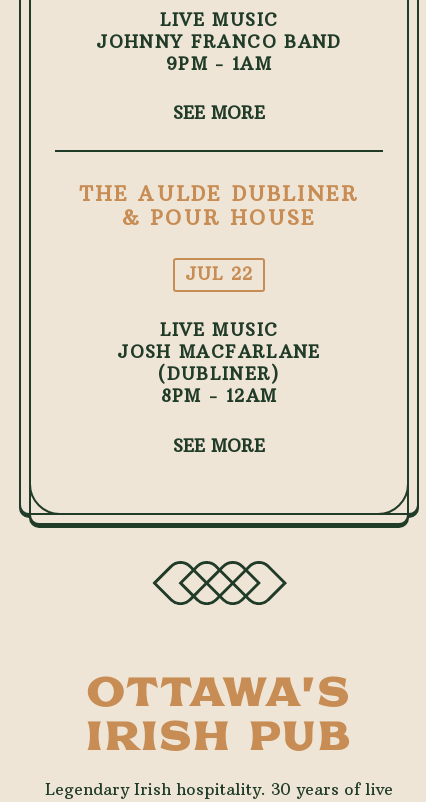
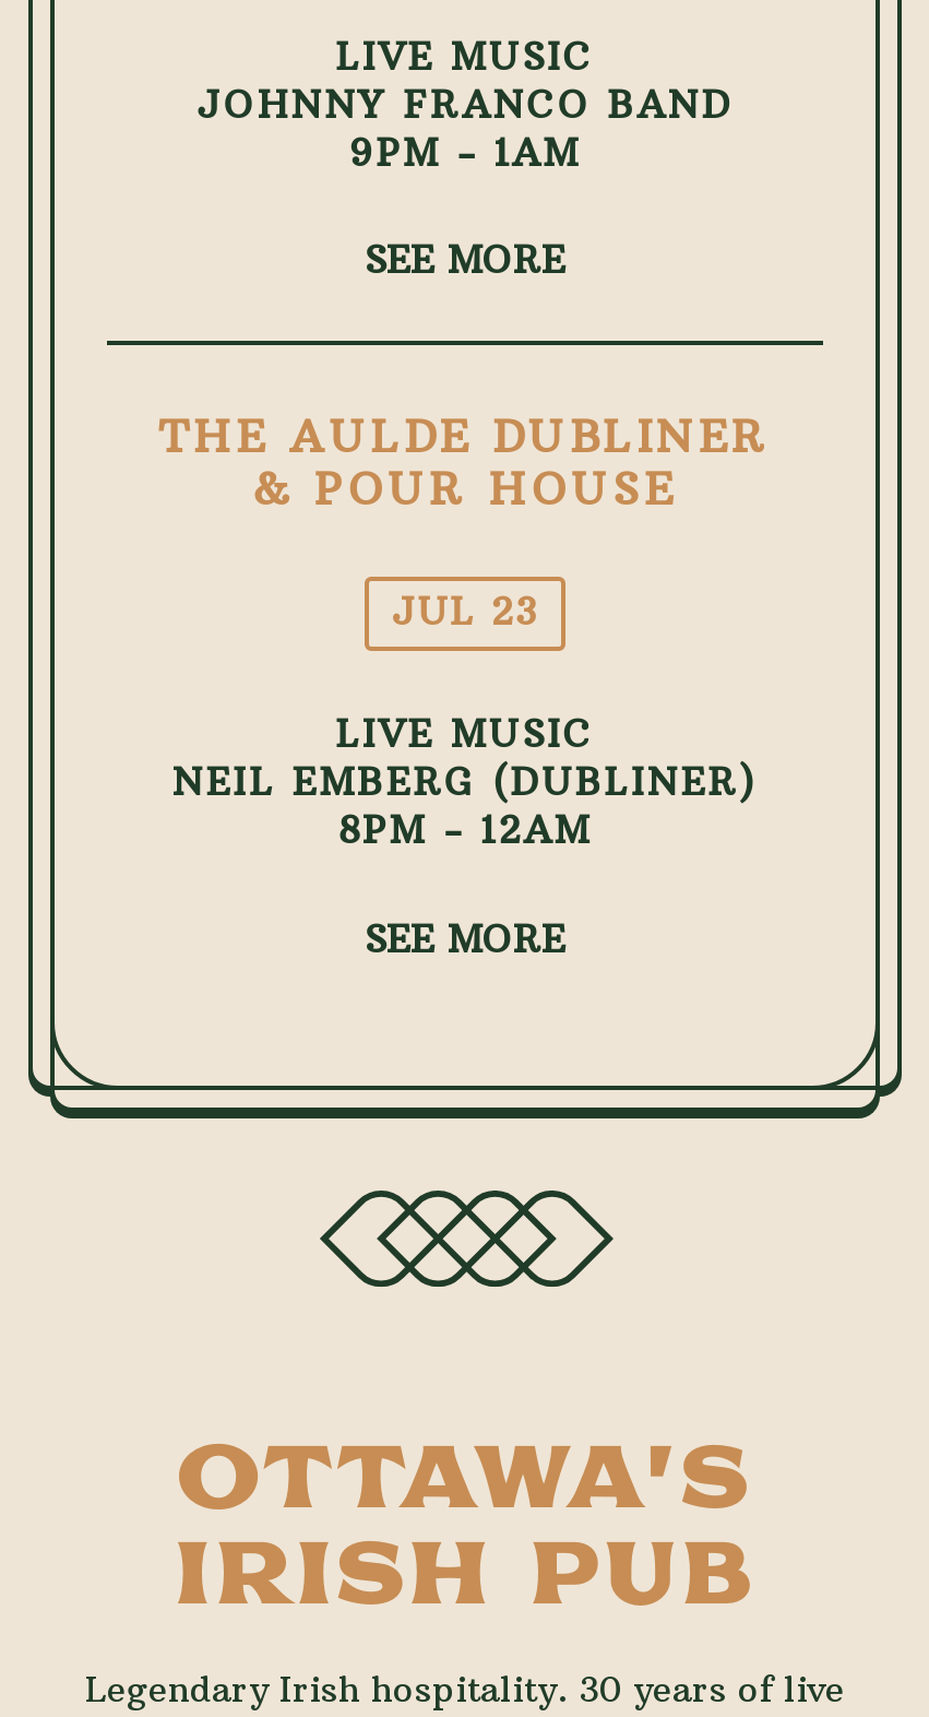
[185,263,252,285] JUL 22 -> [392,588,538,637] JUL 23
[117,341,321,385] JOSH MACFARLANE | (DUBLINER) -> [172,759,758,807] NEIL EMBERG (DUBLINER)

